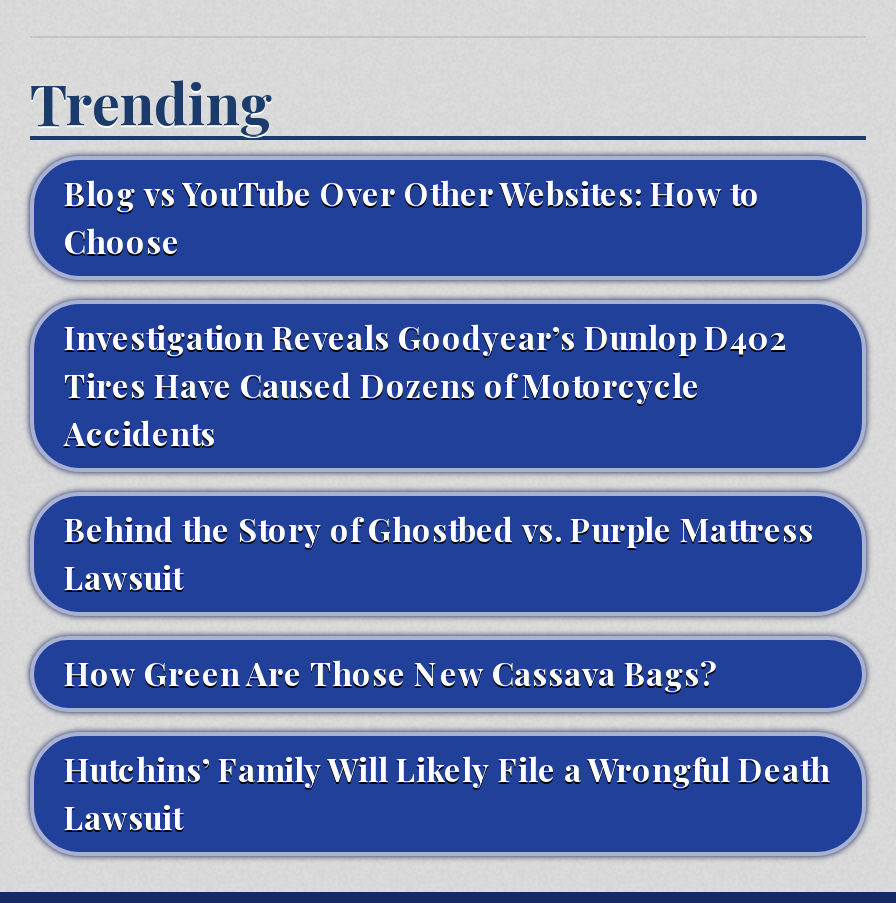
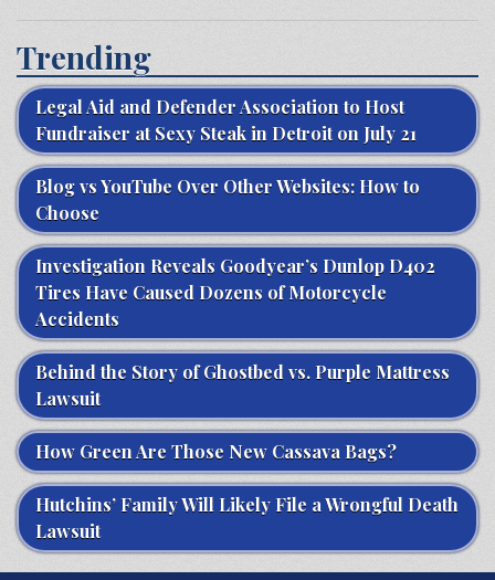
none -> [35,95,417,144] Legal Aid and Defender Association to Host | Fundraiser at Sexy Steak in Detroit on July 21

